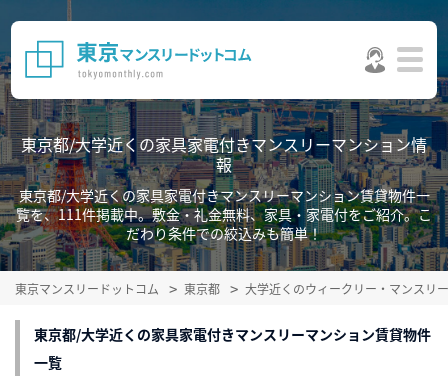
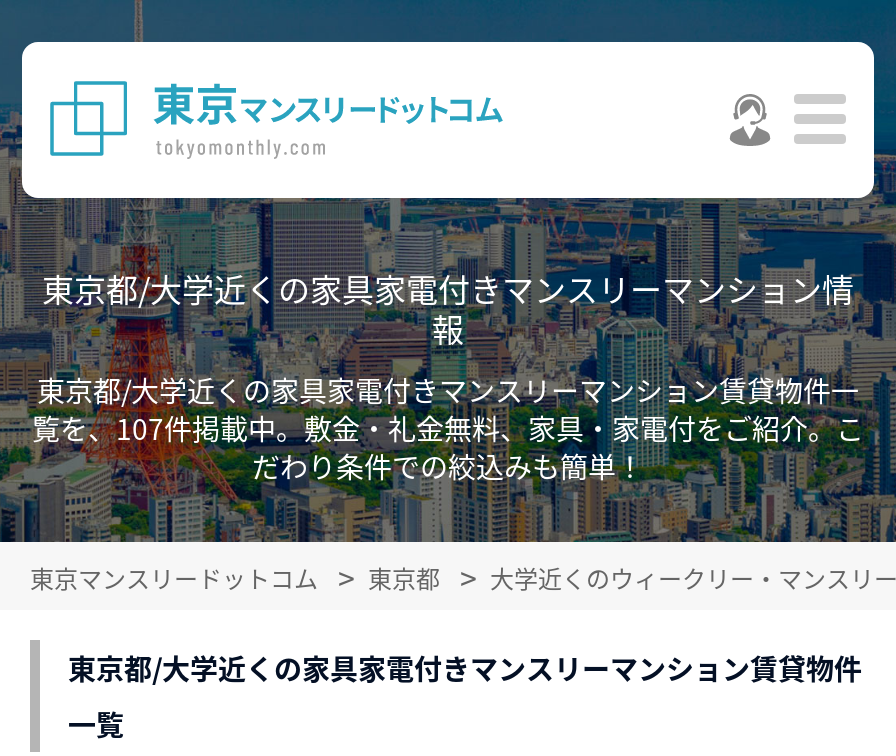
[16,204,432,224] 覧を、111件掲載中。敷金・礼金無料、家具・家電付をご紹介。こ -> [32,407,864,447] 覧を、107件掲載中。敷金・礼金無料、家具・家電付をご紹介。こ

